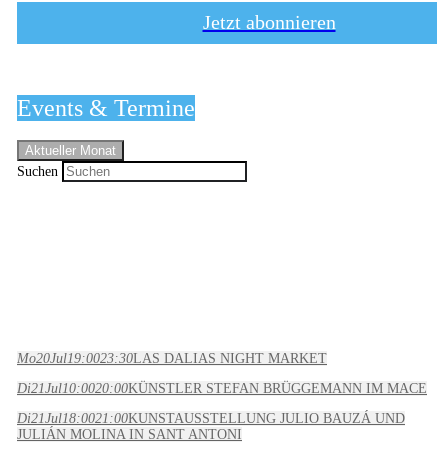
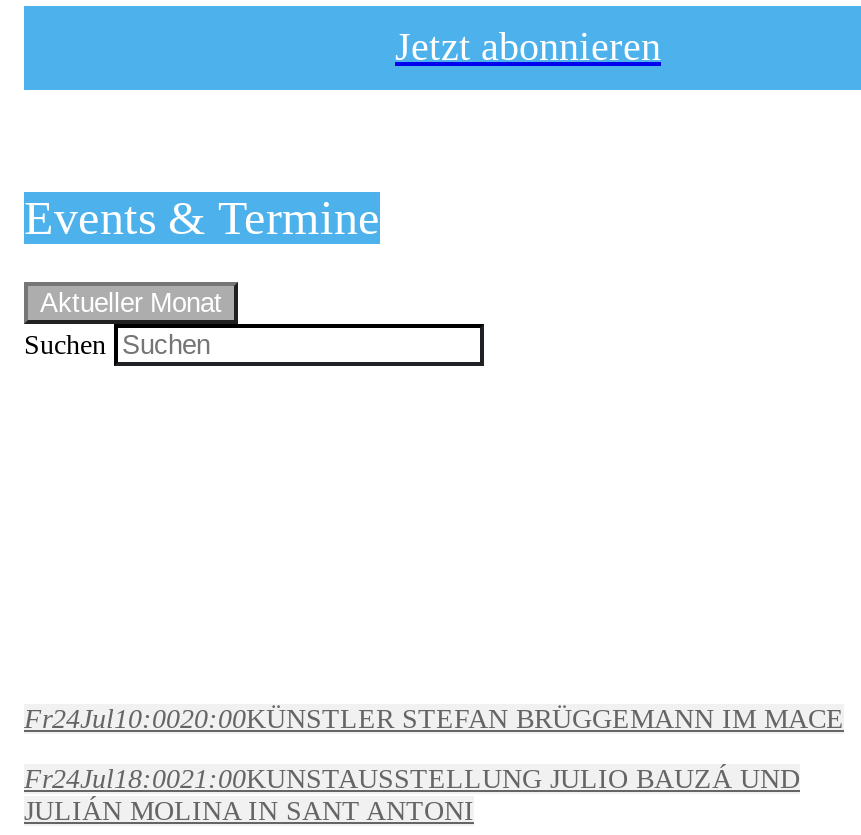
[17,351,427,426] Mo20Jul19:0023:30LAS DALIAS NIGHT MARKET | Di21Jul10:0020:00KÜNSTLER STEFAN BRÜGGEMANN IM MACE | Di21Jul18:0021:00KUNSTAUSSTELLUNG JULIO BAUZÁ UND -> [24,705,844,795] Fr24Jul10:0020:00KÜNSTLER STEFAN BRÜGGEMANN IM MACE | Fr24Jul18:0021:00KUNSTAUSSTELLUNG JULIO BAUZÁ UND

